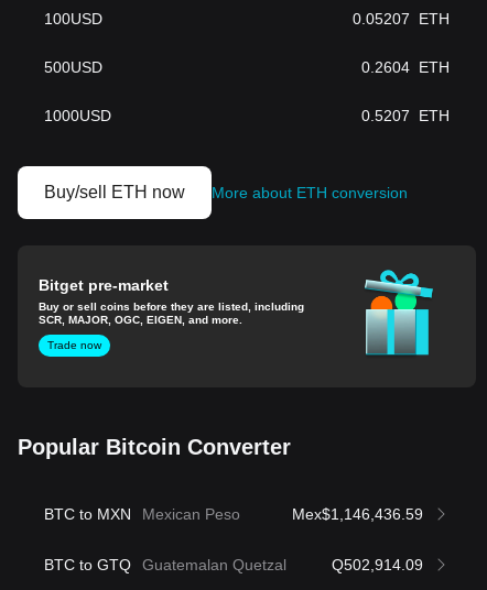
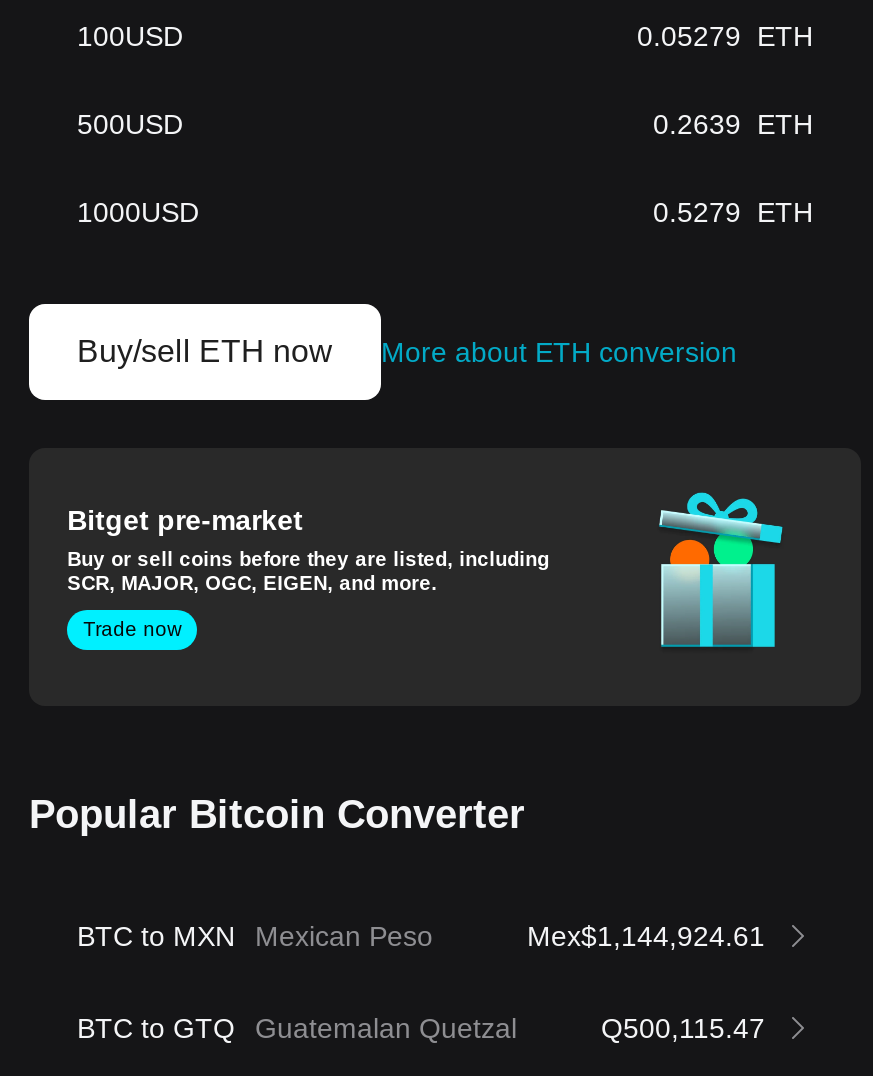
[353,10,450,28] 0.05207 ETH -> [637,20,813,52] 0.05279 ETH
[361,58,450,76] 0.2604 ETH -> [653,108,813,140] 0.2639 ETH
[361,107,450,124] 0.5207 ETH -> [653,196,813,228] 0.5279 ETH
[292,505,423,523] Mex$1,146,436.59 -> [527,920,765,952] Mex$1,144,924.61
[332,556,423,573] Q502,914.09 -> [601,1012,765,1044] Q500,115.47

